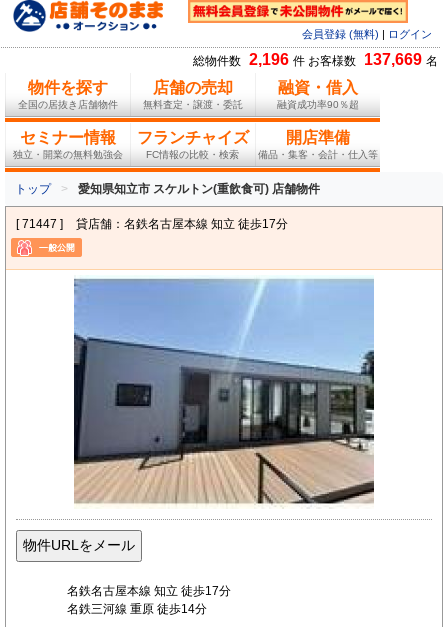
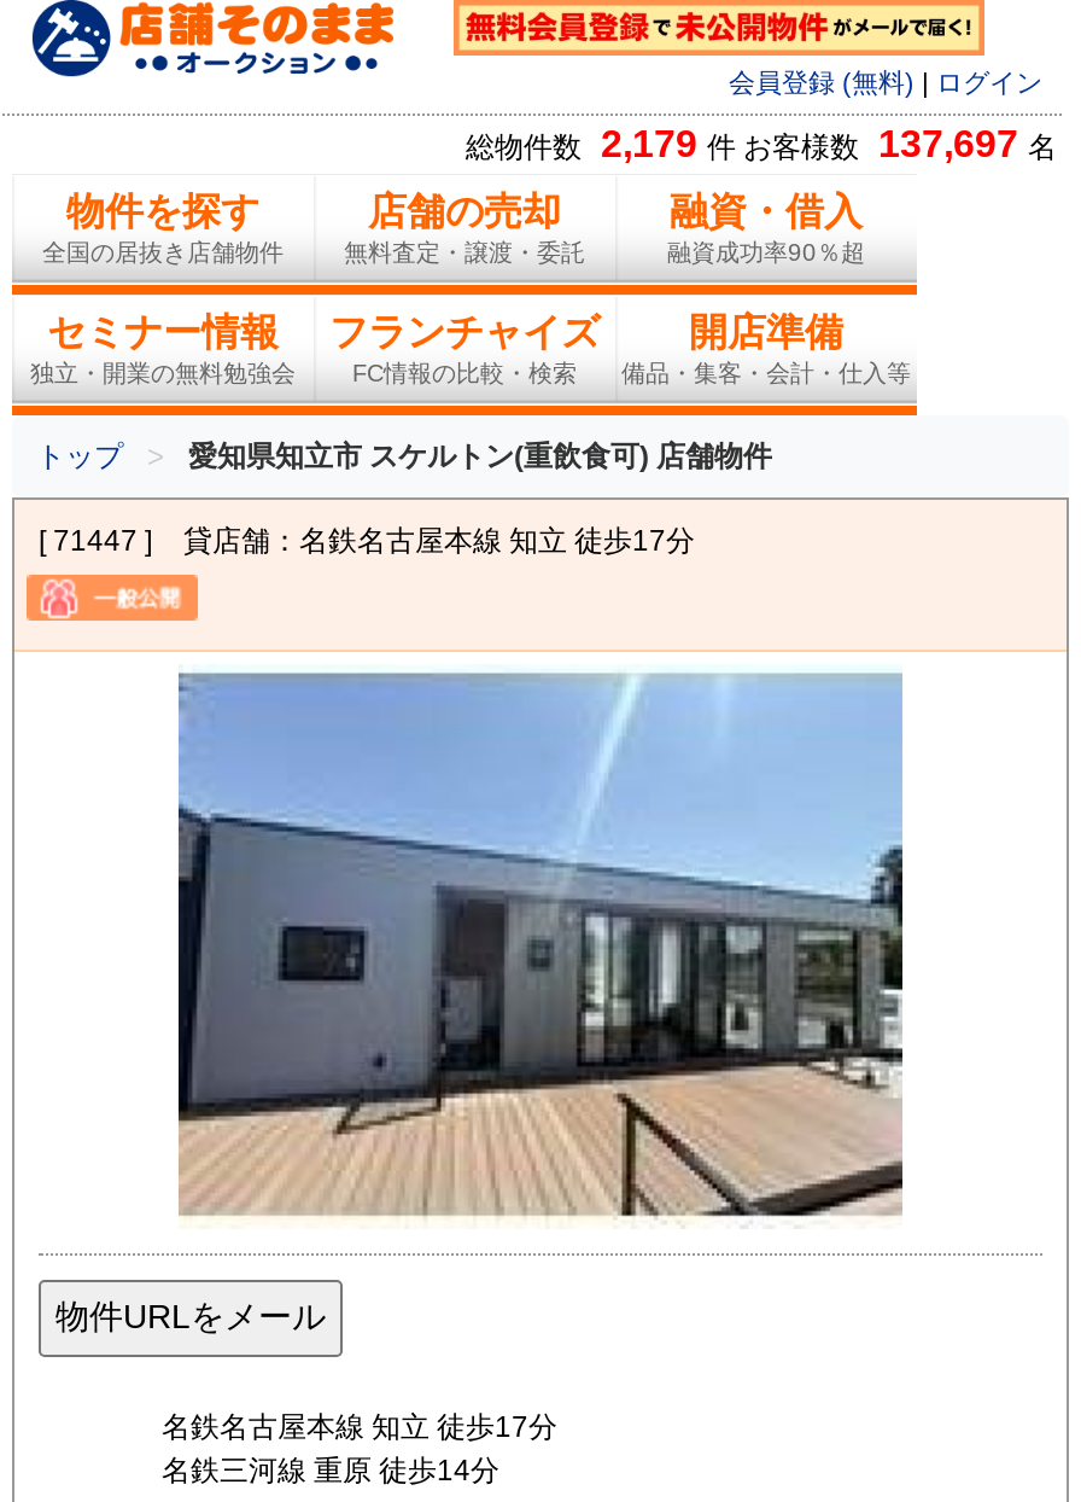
[193,51,438,68] 総物件数 2,196 件 お客様数 137,669 名 -> [466,124,1057,165] 総物件数 2,179 件 お客様数 137,697 名

